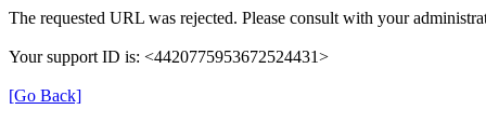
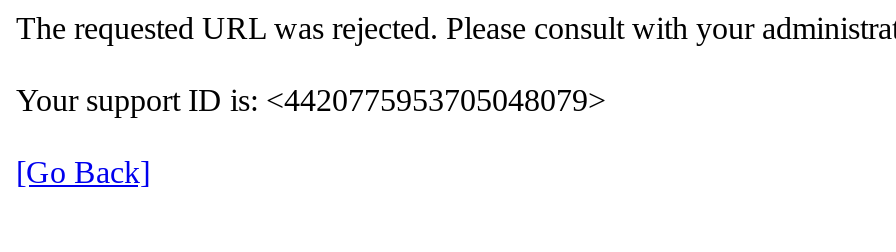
[9,47,329,66] Your support ID is: <4420775953672524431> -> [16,83,606,117] Your support ID is: <4420775953705048079>

